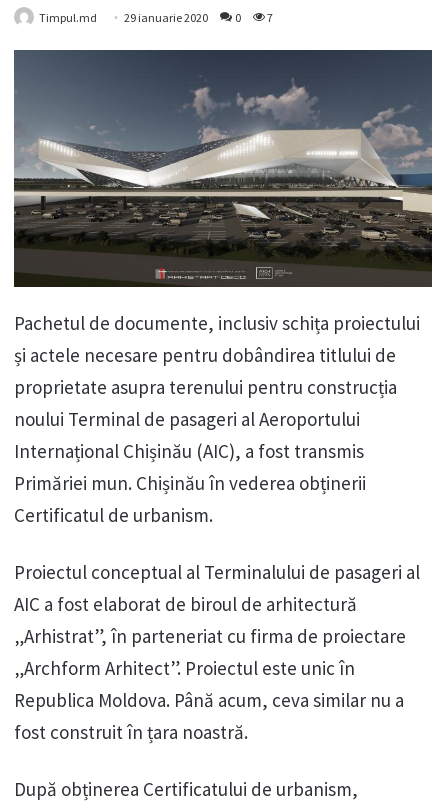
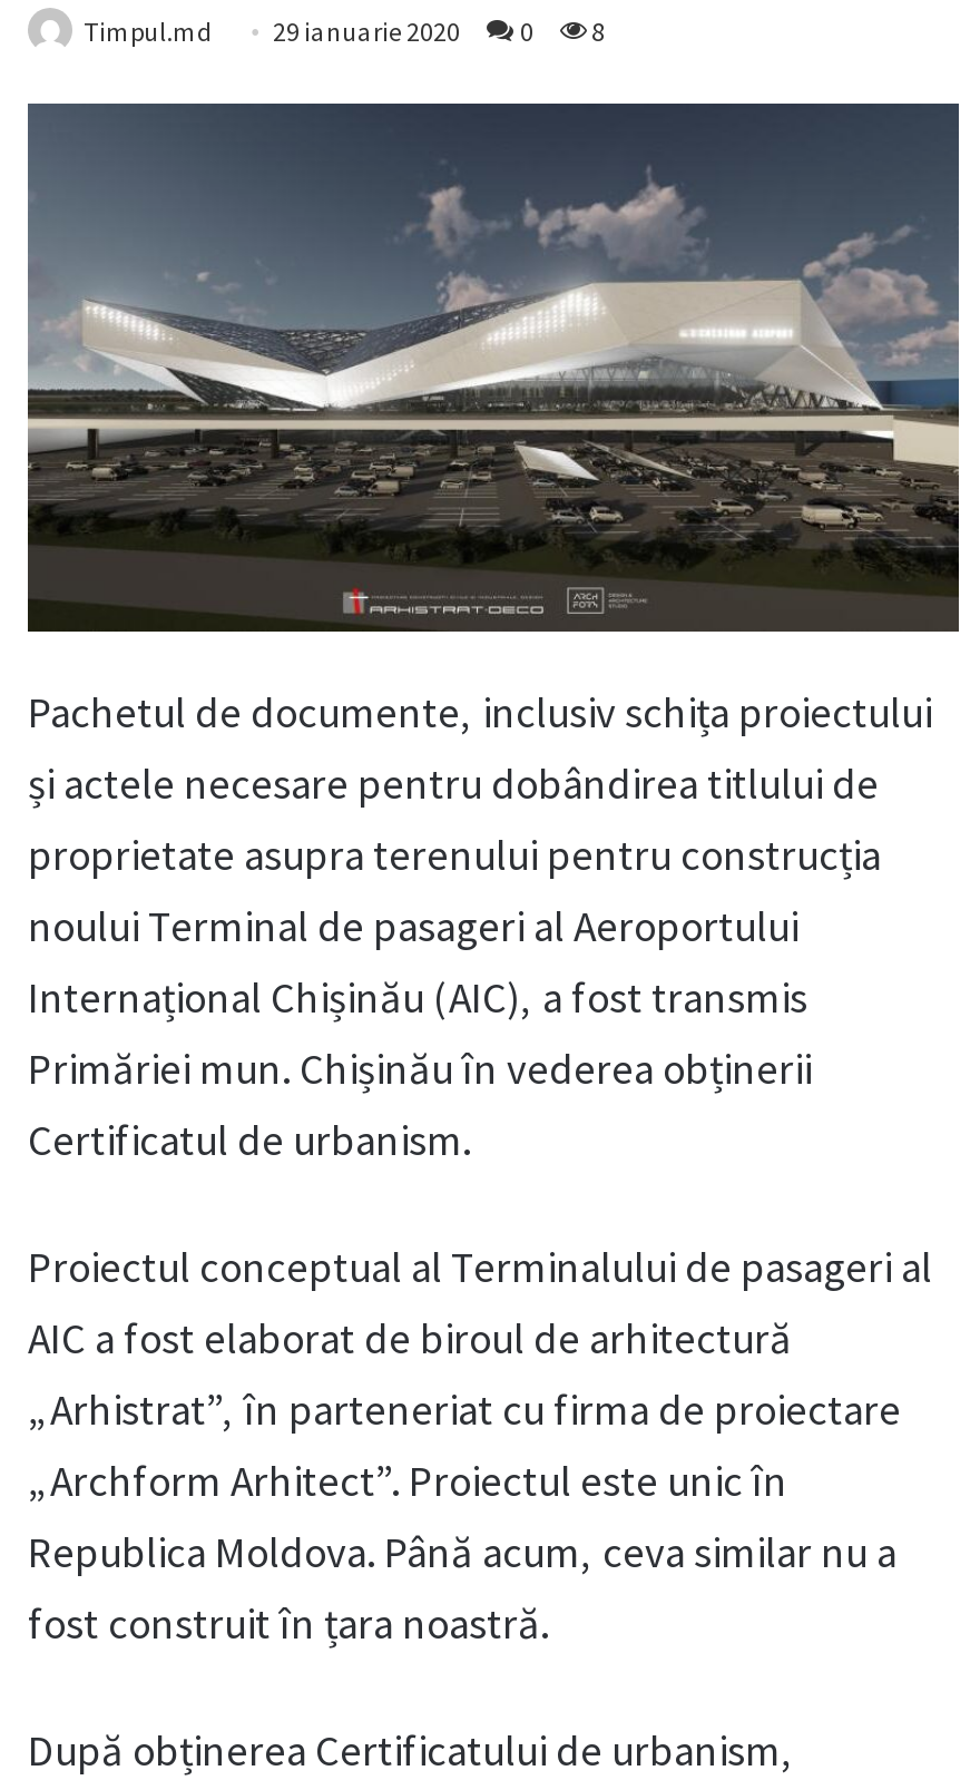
[39,10,273,25] Timpul.md 29 ianuarie 2020 0 7 -> [84,15,605,49] Timpul.md 29 ianuarie 2020 0 8

